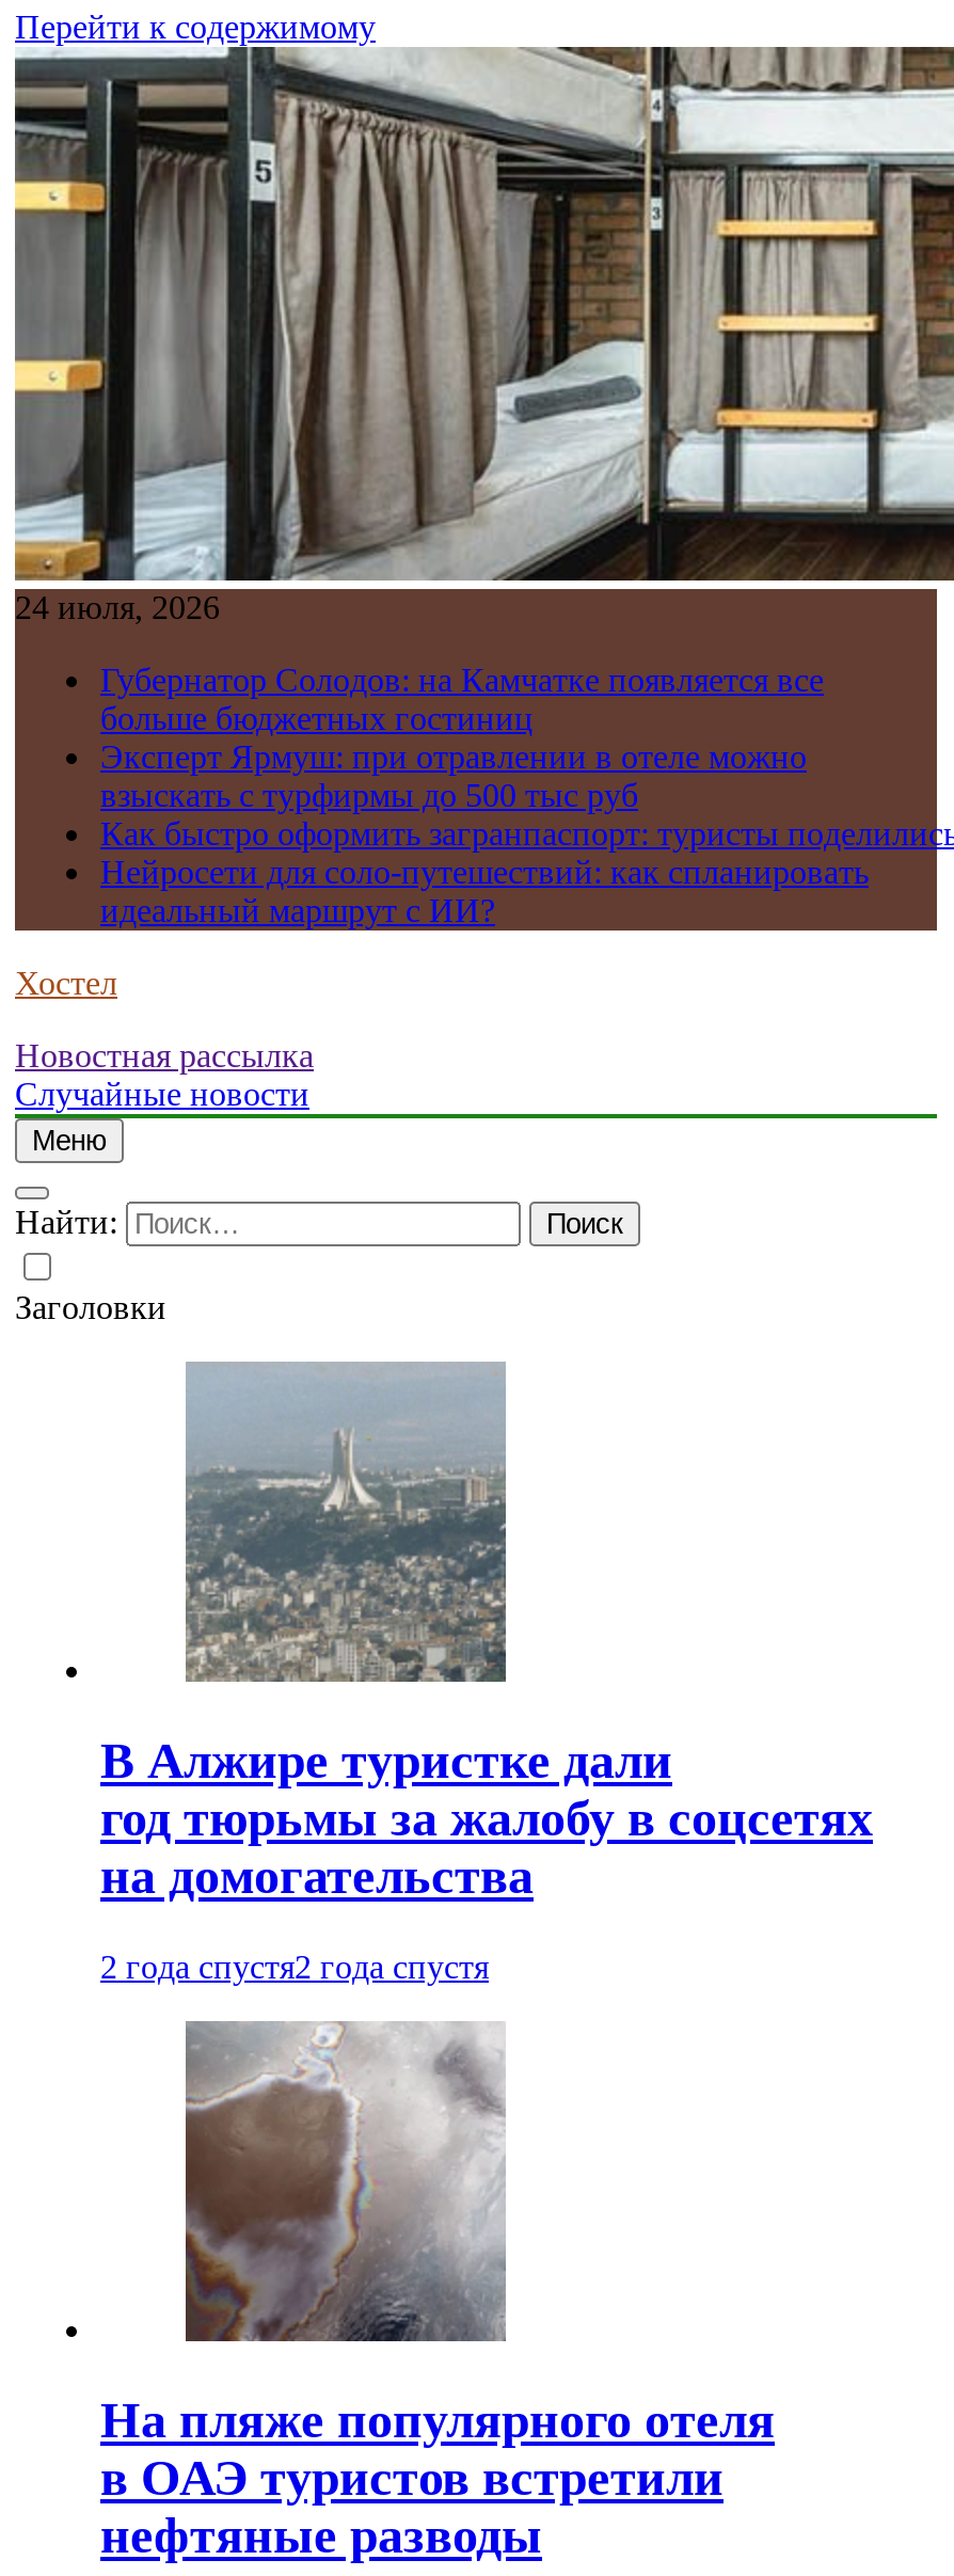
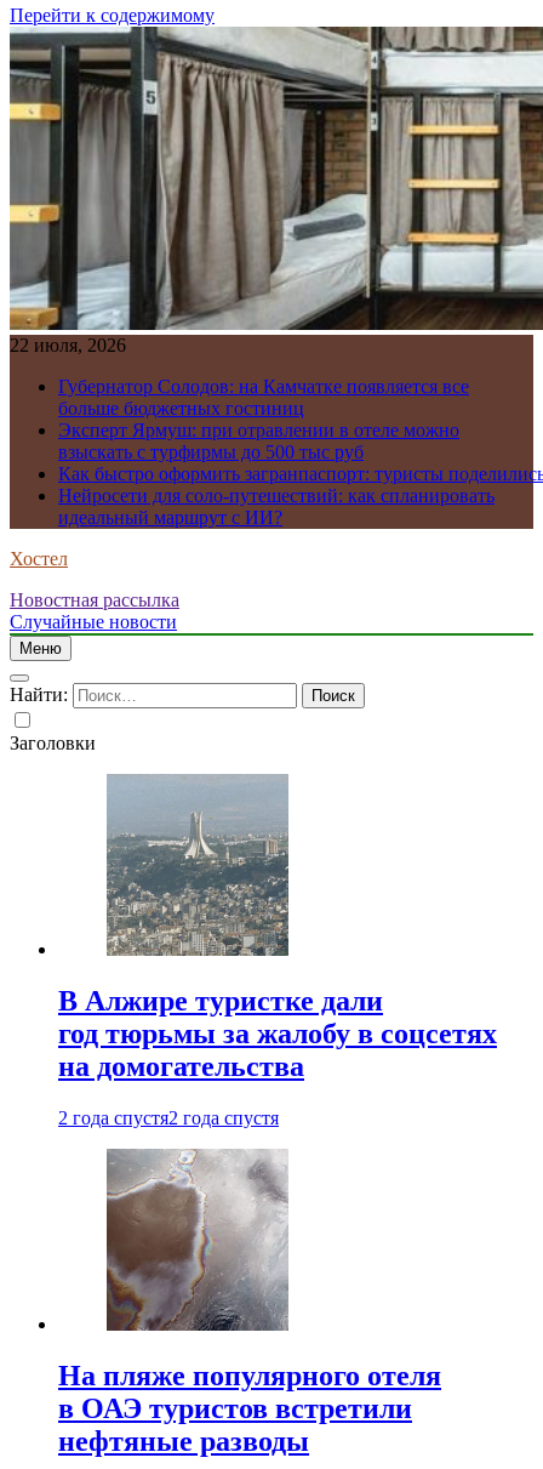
[15,589,220,625] 24 июля, 2026 -> [10,335,126,355] 22 июля, 2026

